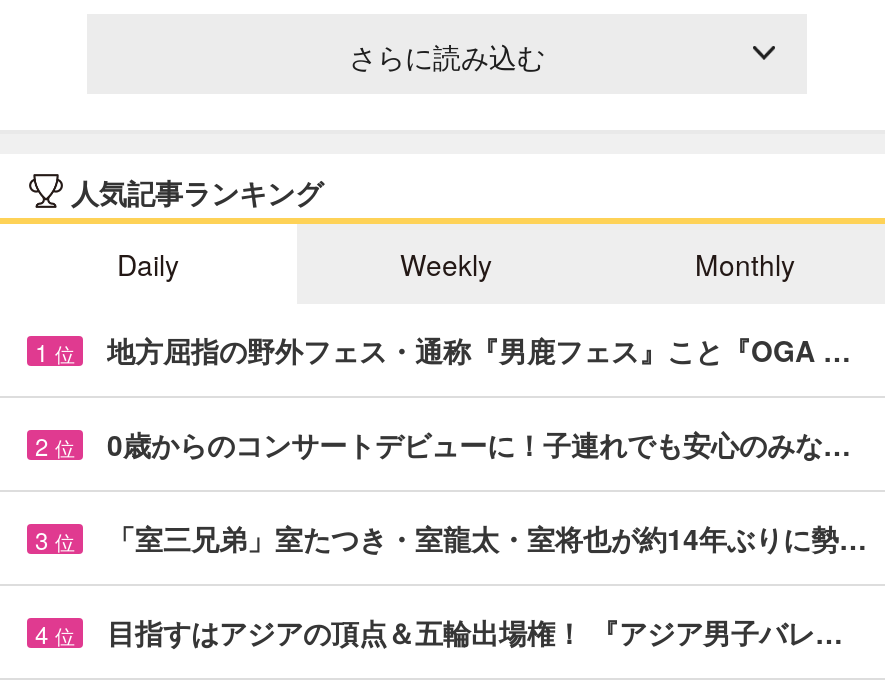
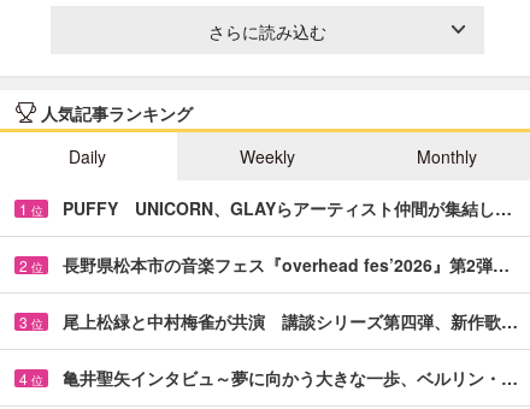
[107,330,851,370] 地方屈指の野外フェス・通称『男鹿フェス』こと『OGA … -> [63,196,512,220] PUFFY UNICORN、GLAYらアーティスト仲間が集結し…
[107,424,851,464] 0歳からのコンサートデビューに！子連れでも安心のみな… -> [63,252,510,276] 長野県松本市の音楽フェス『overhead fes’2026』第2弾…
[107,518,867,558] 「室三兄弟」室たつき・室龍太・室将也が約14年ぶりに勢… -> [63,309,518,333] 尾上松緑と中村梅雀が共演 講談シリーズ第四弾、新作歌…
[107,612,843,652] 目指すはアジアの頂点＆五輪出場権！ 『アジア男子バレ… -> [63,365,518,390] 亀井聖矢インタビュ～夢に向かう大きな一歩、ベルリン・…

